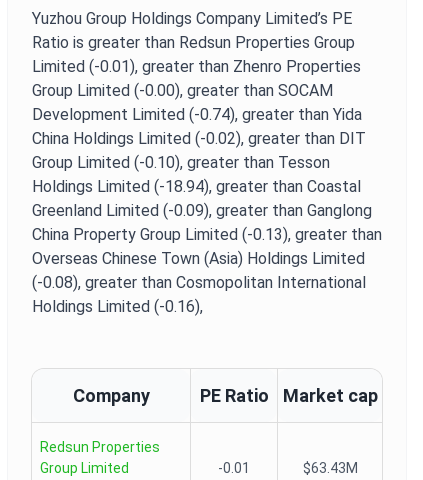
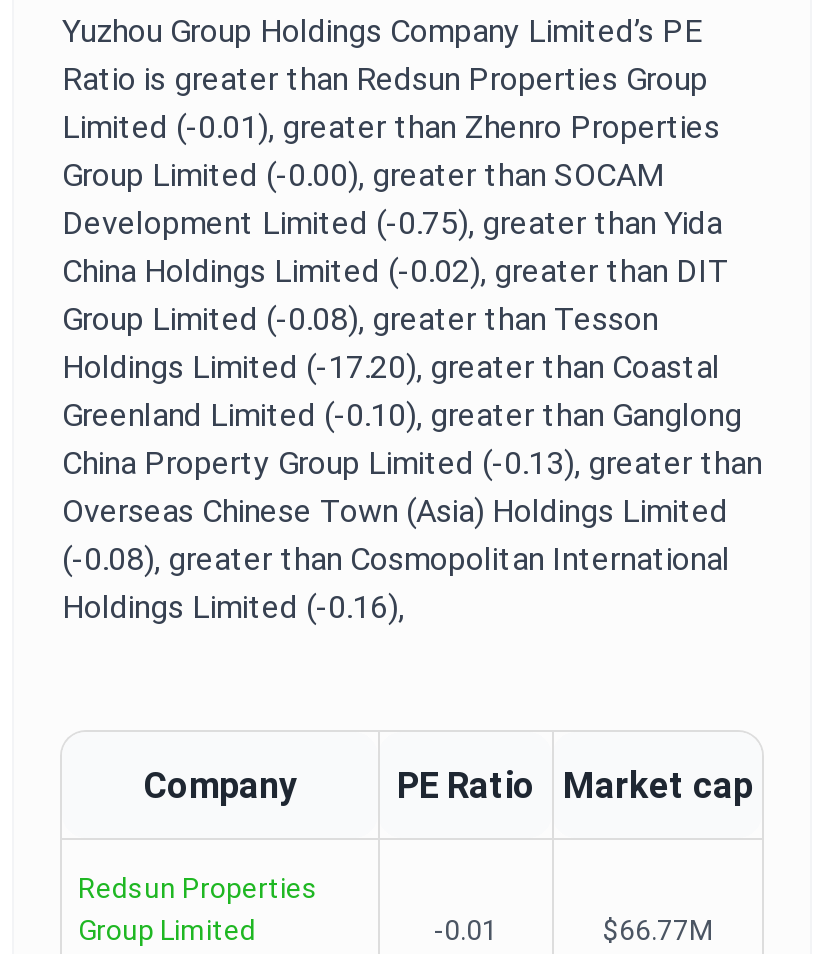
[32,105,362,124] Development Limited (-0.74), greater than Yida -> [62,204,722,242] Development Limited (-0.75), greater than Yida
[32,153,330,172] Group Limited (-0.10), greater than Tesson -> [62,300,658,338] Group Limited (-0.08), greater than Tesson
[32,177,361,196] Holdings Limited (-18.94), greater than Coastal -> [62,348,720,386] Holdings Limited (-17.20), greater than Coastal
[32,201,372,220] Greenland Limited (-0.09), greater than Ganglong -> [62,396,742,434] Greenland Limited (-0.10), greater than Ganglong
[302,460,357,476] $63.43M -> [603,914,713,946] $66.77M

